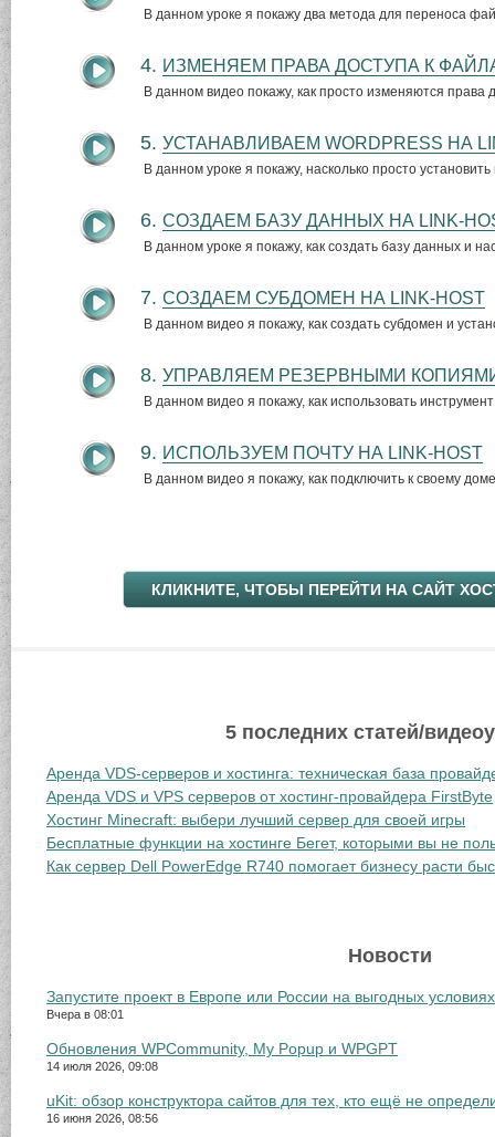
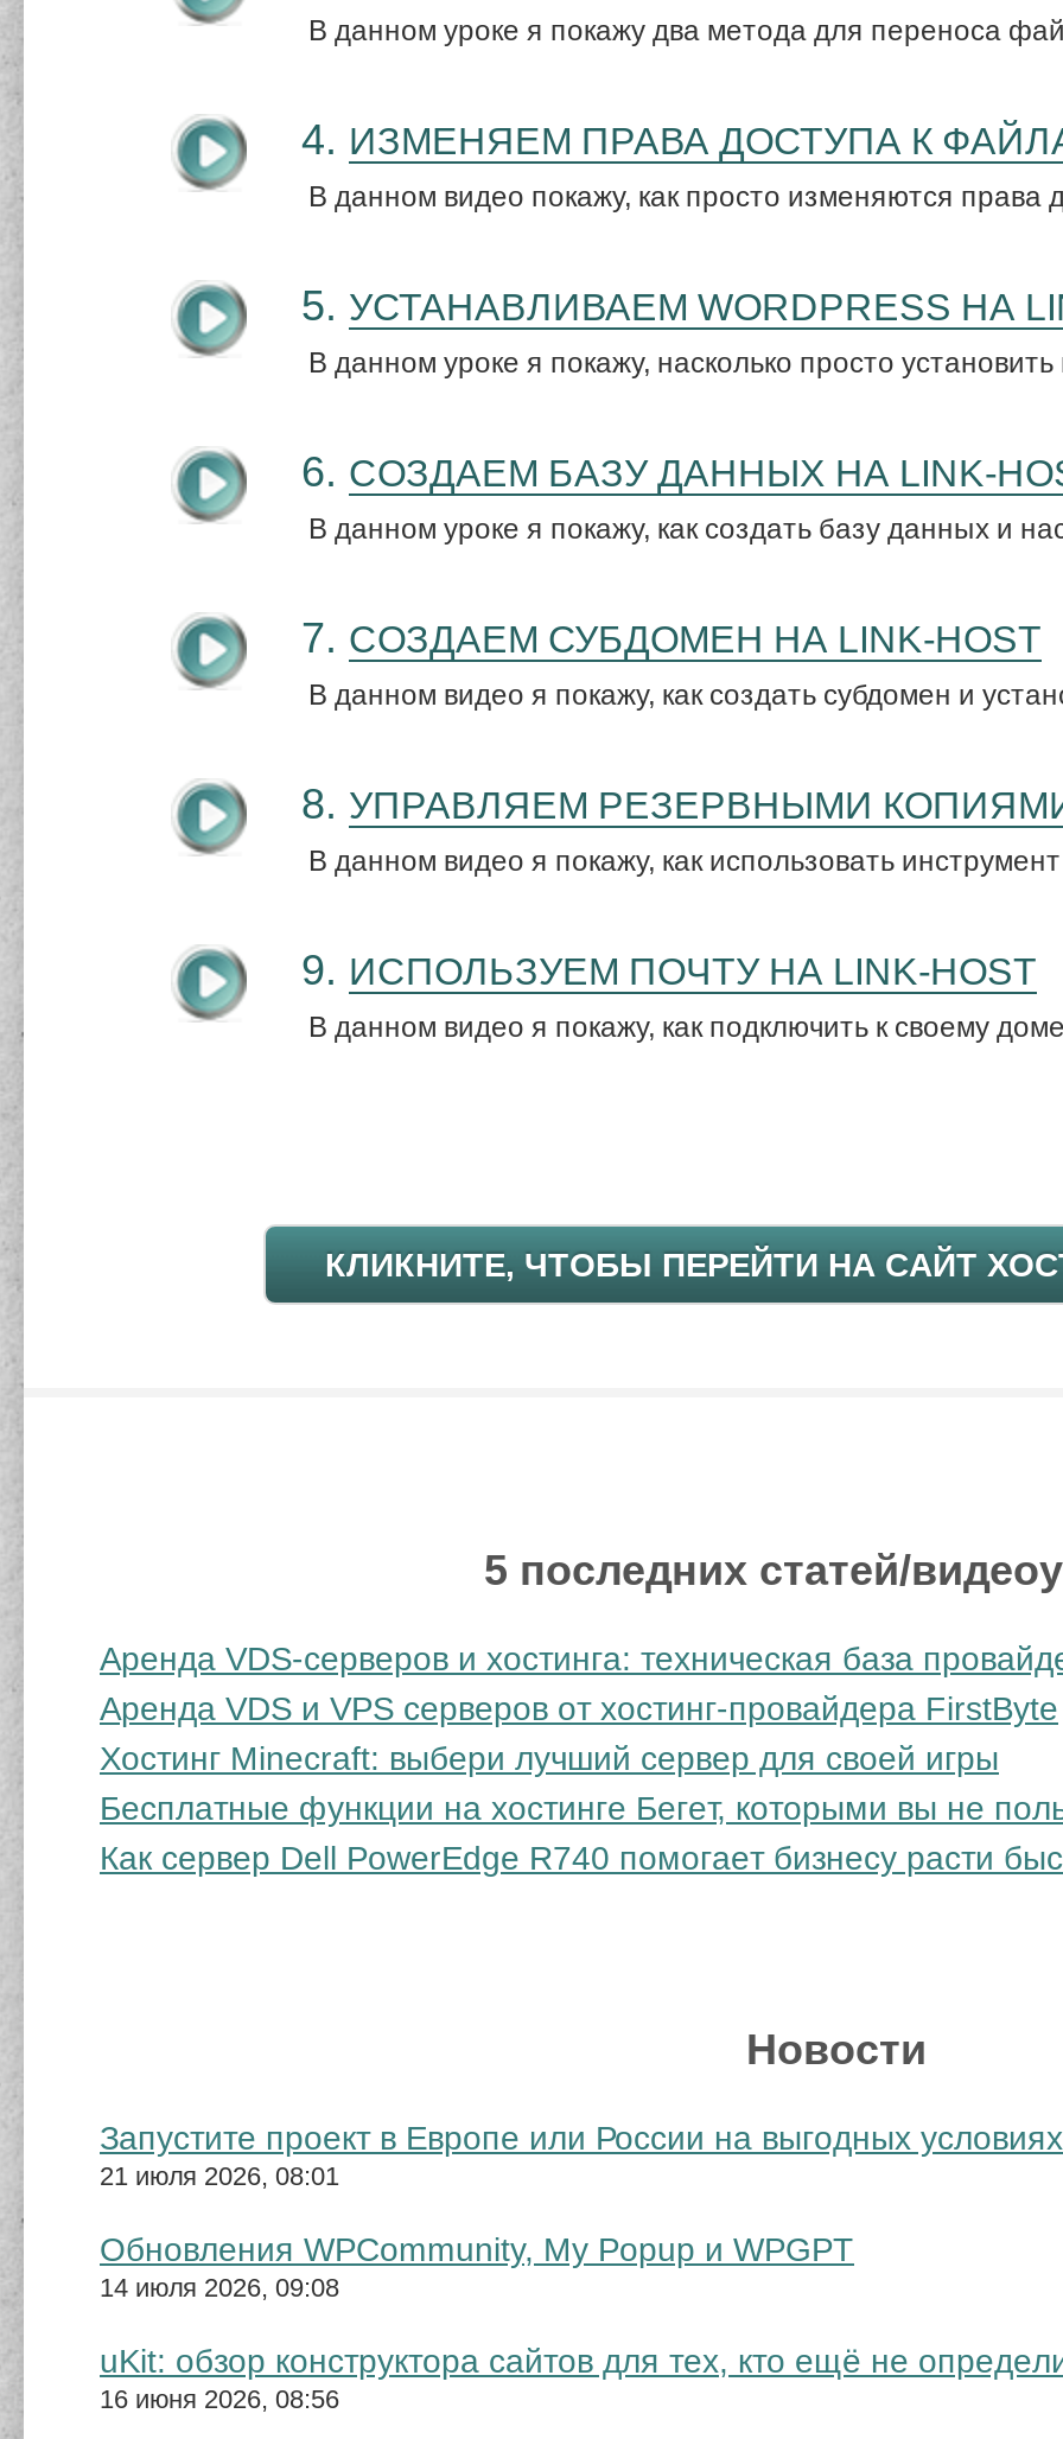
[46,1008,124,1021] Вчера в 08:01 -> [100,2161,339,2190] 21 июля 2026, 08:01

